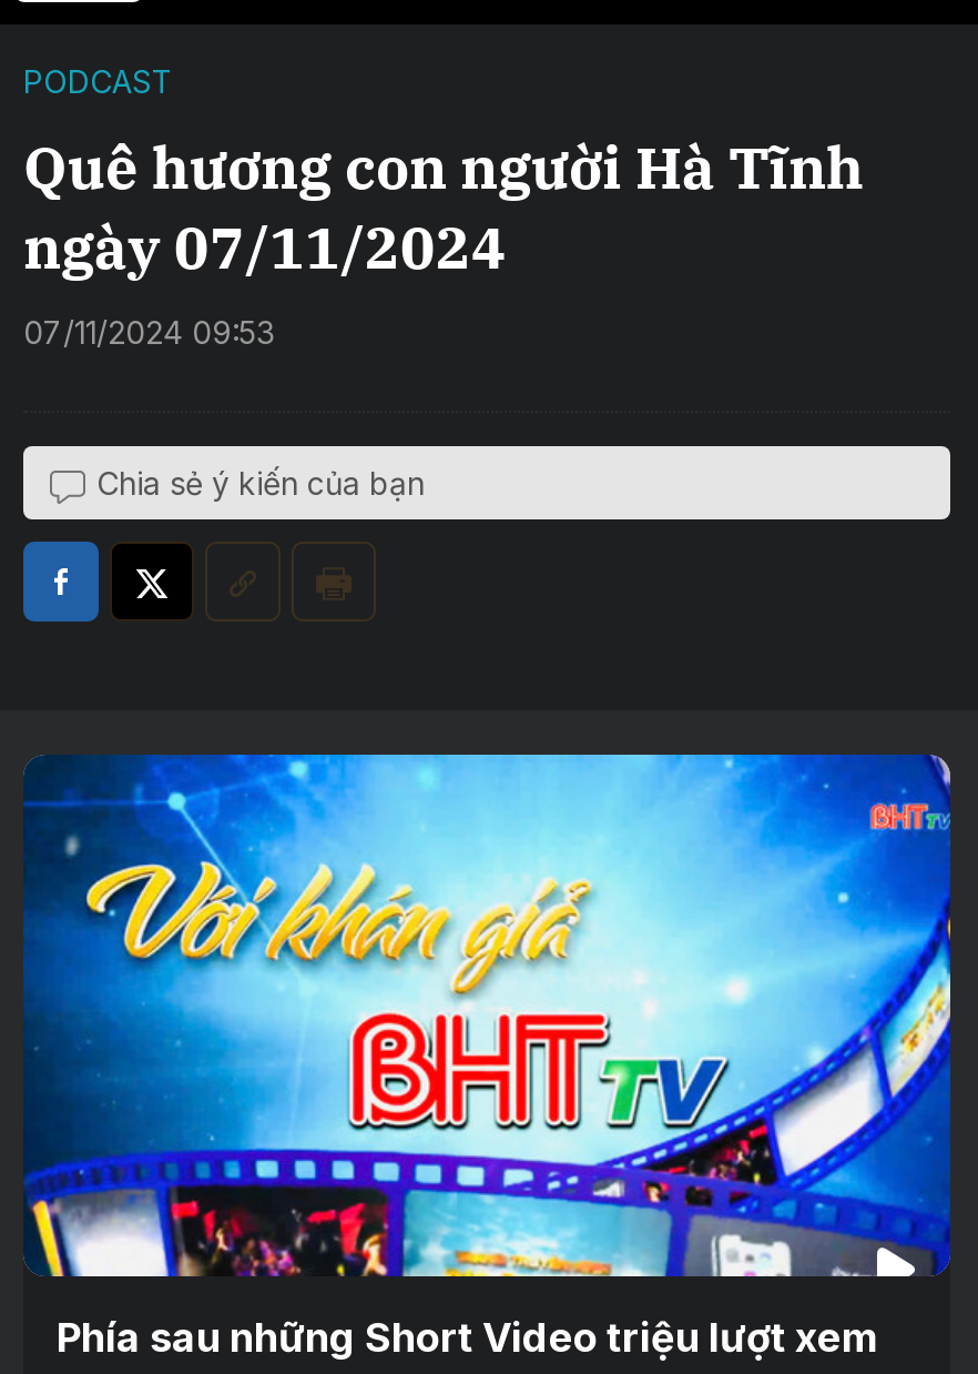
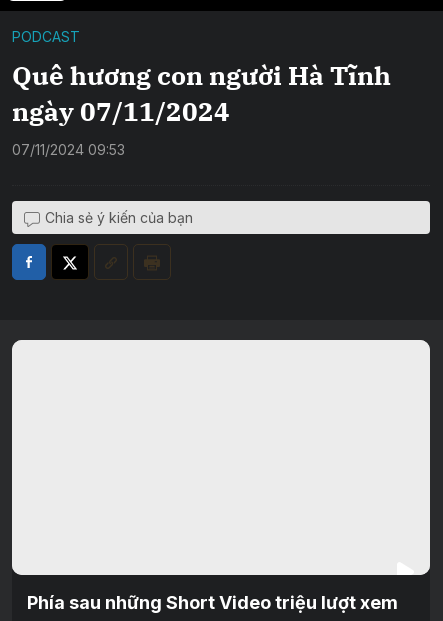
[23,752,952,1279] [image] -> none

